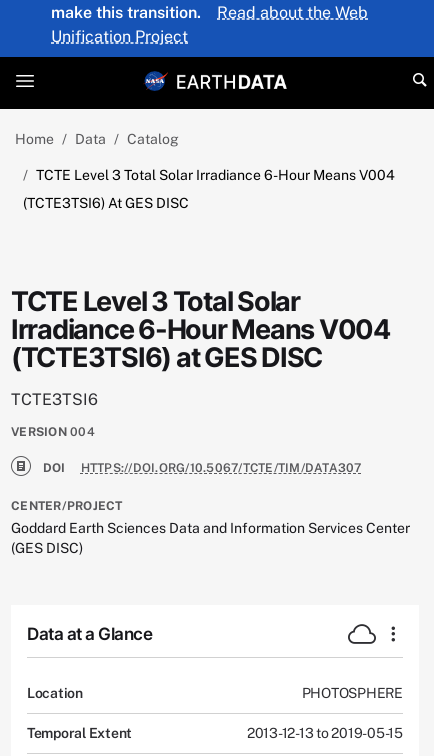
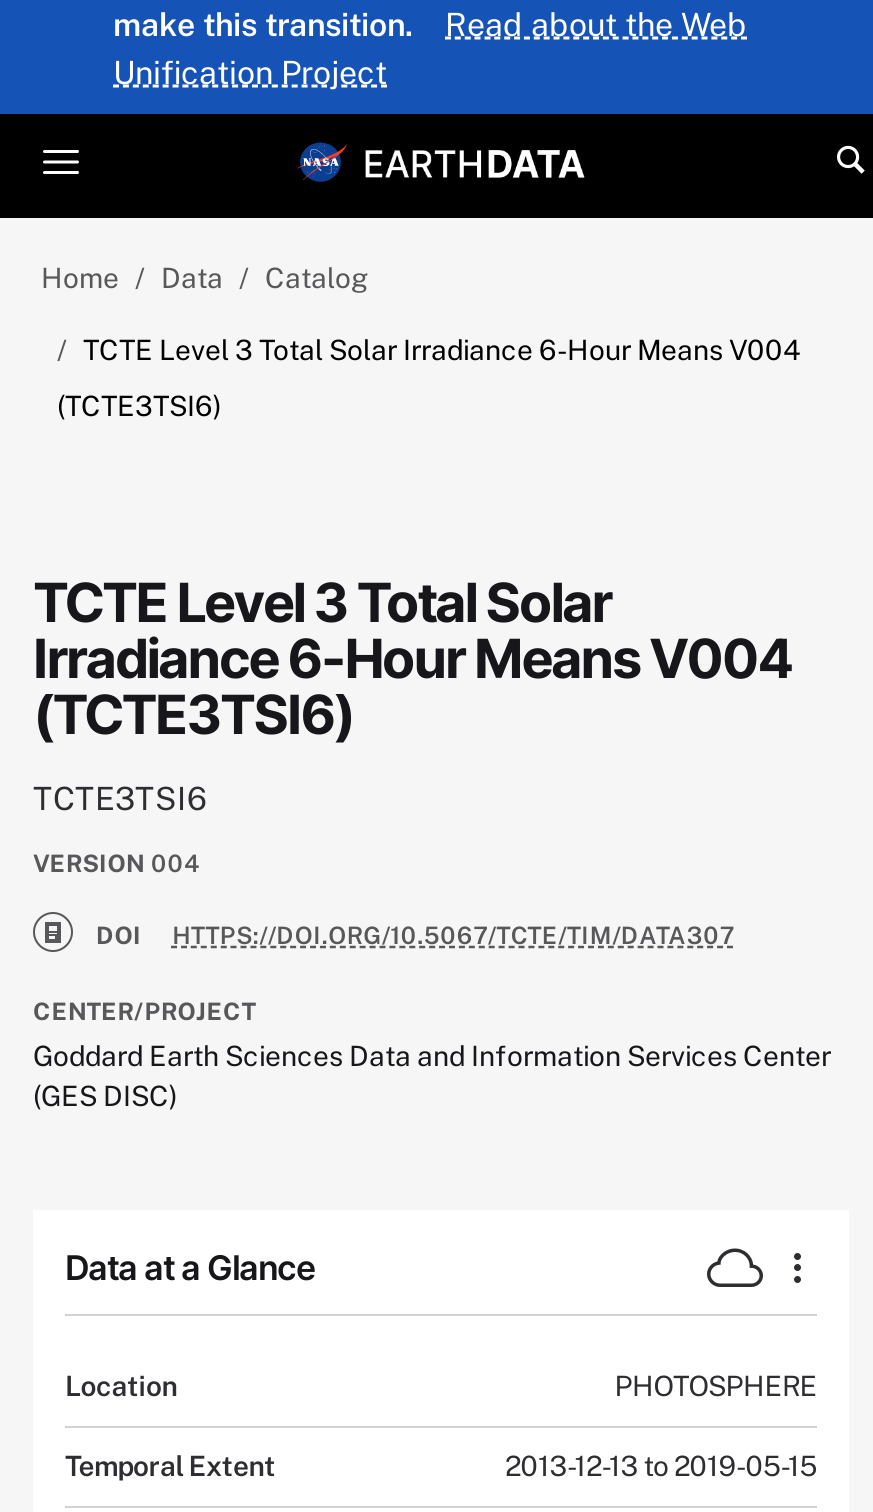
[23,195,189,211] (TCTE3TSI6) At GES DISC -> [57,391,221,423] (TCTE3TSI6)
[11,341,322,373] (TCTE3TSI6) at GES DISC -> [33,683,353,747] (TCTE3TSI6)

